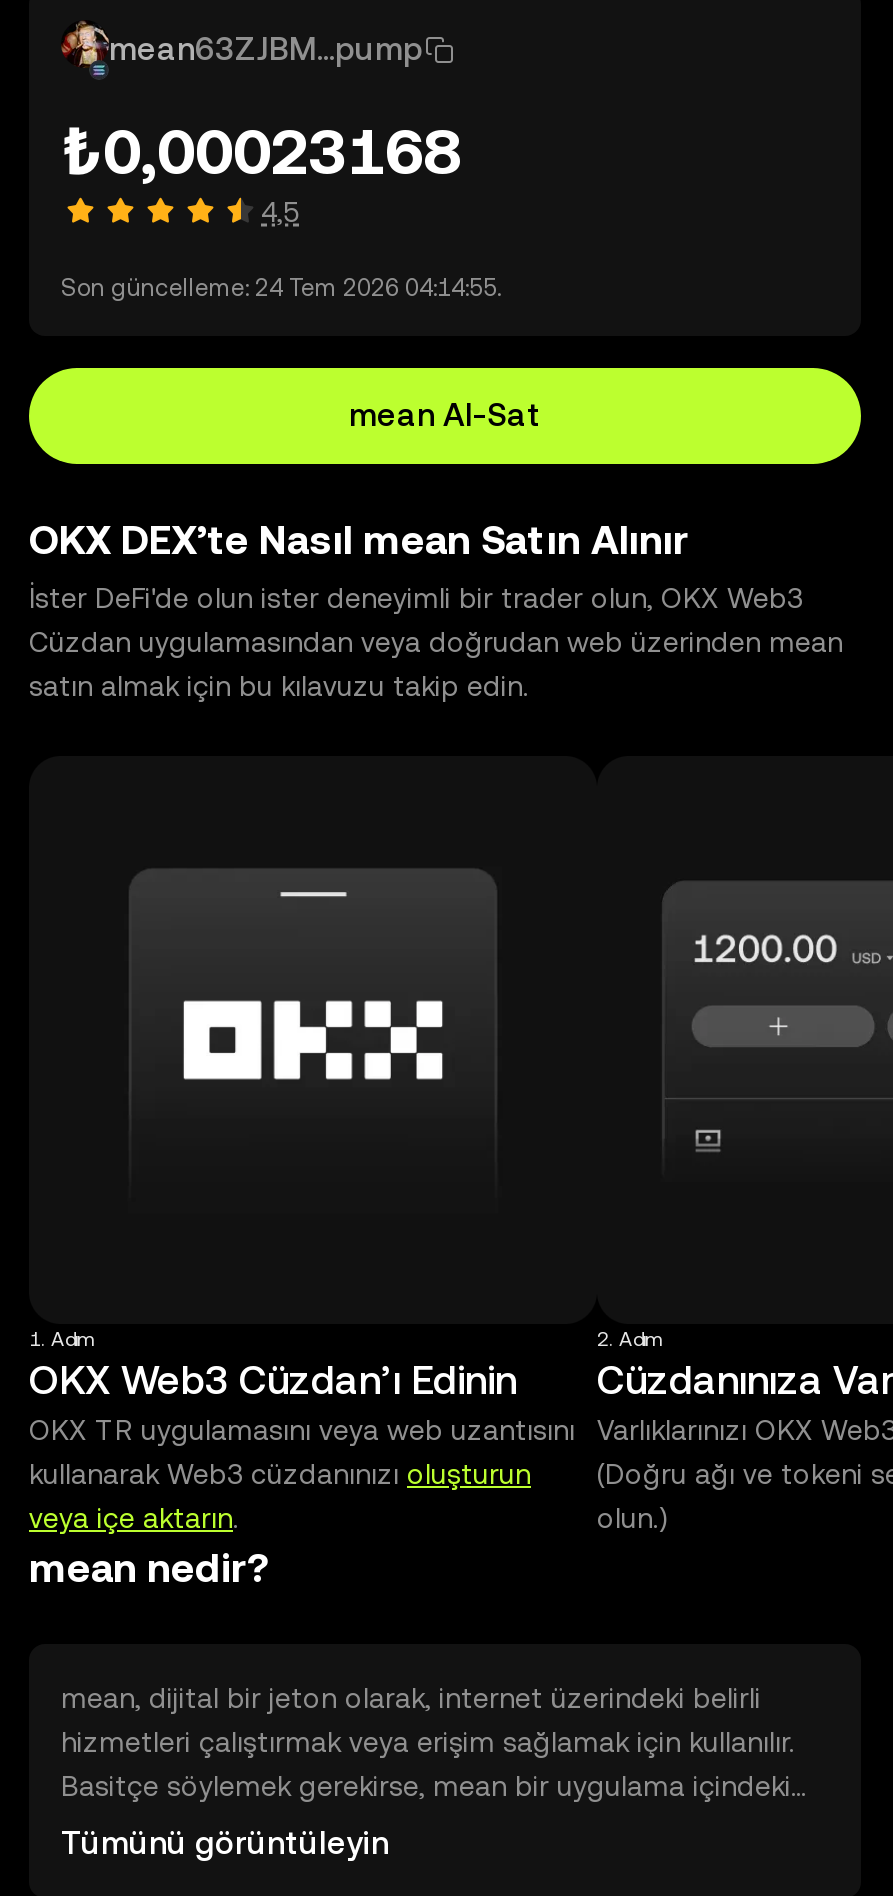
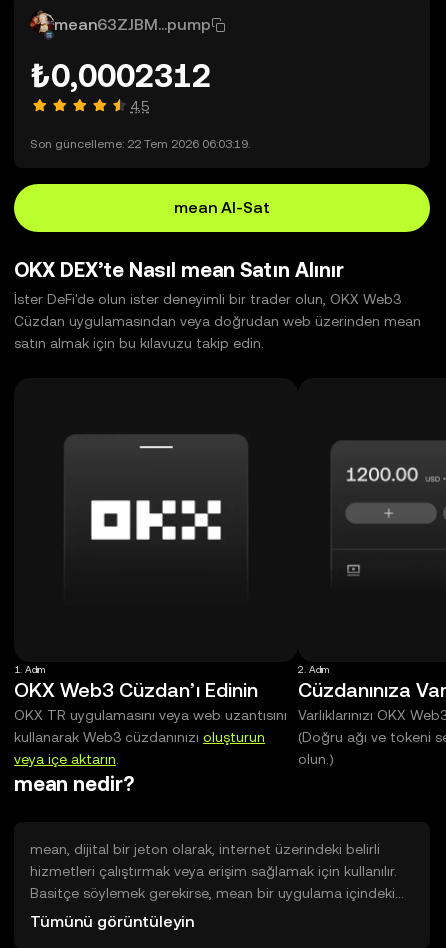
[61,114,461,188] ₺0,00023168 -> [30,57,211,94] ₺0,0002312
[61,274,501,302] Son güncelleme: 24 Tem 2026 04:14:55. -> [30,137,250,151] Son güncelleme: 22 Tem 2026 06:03:19.

